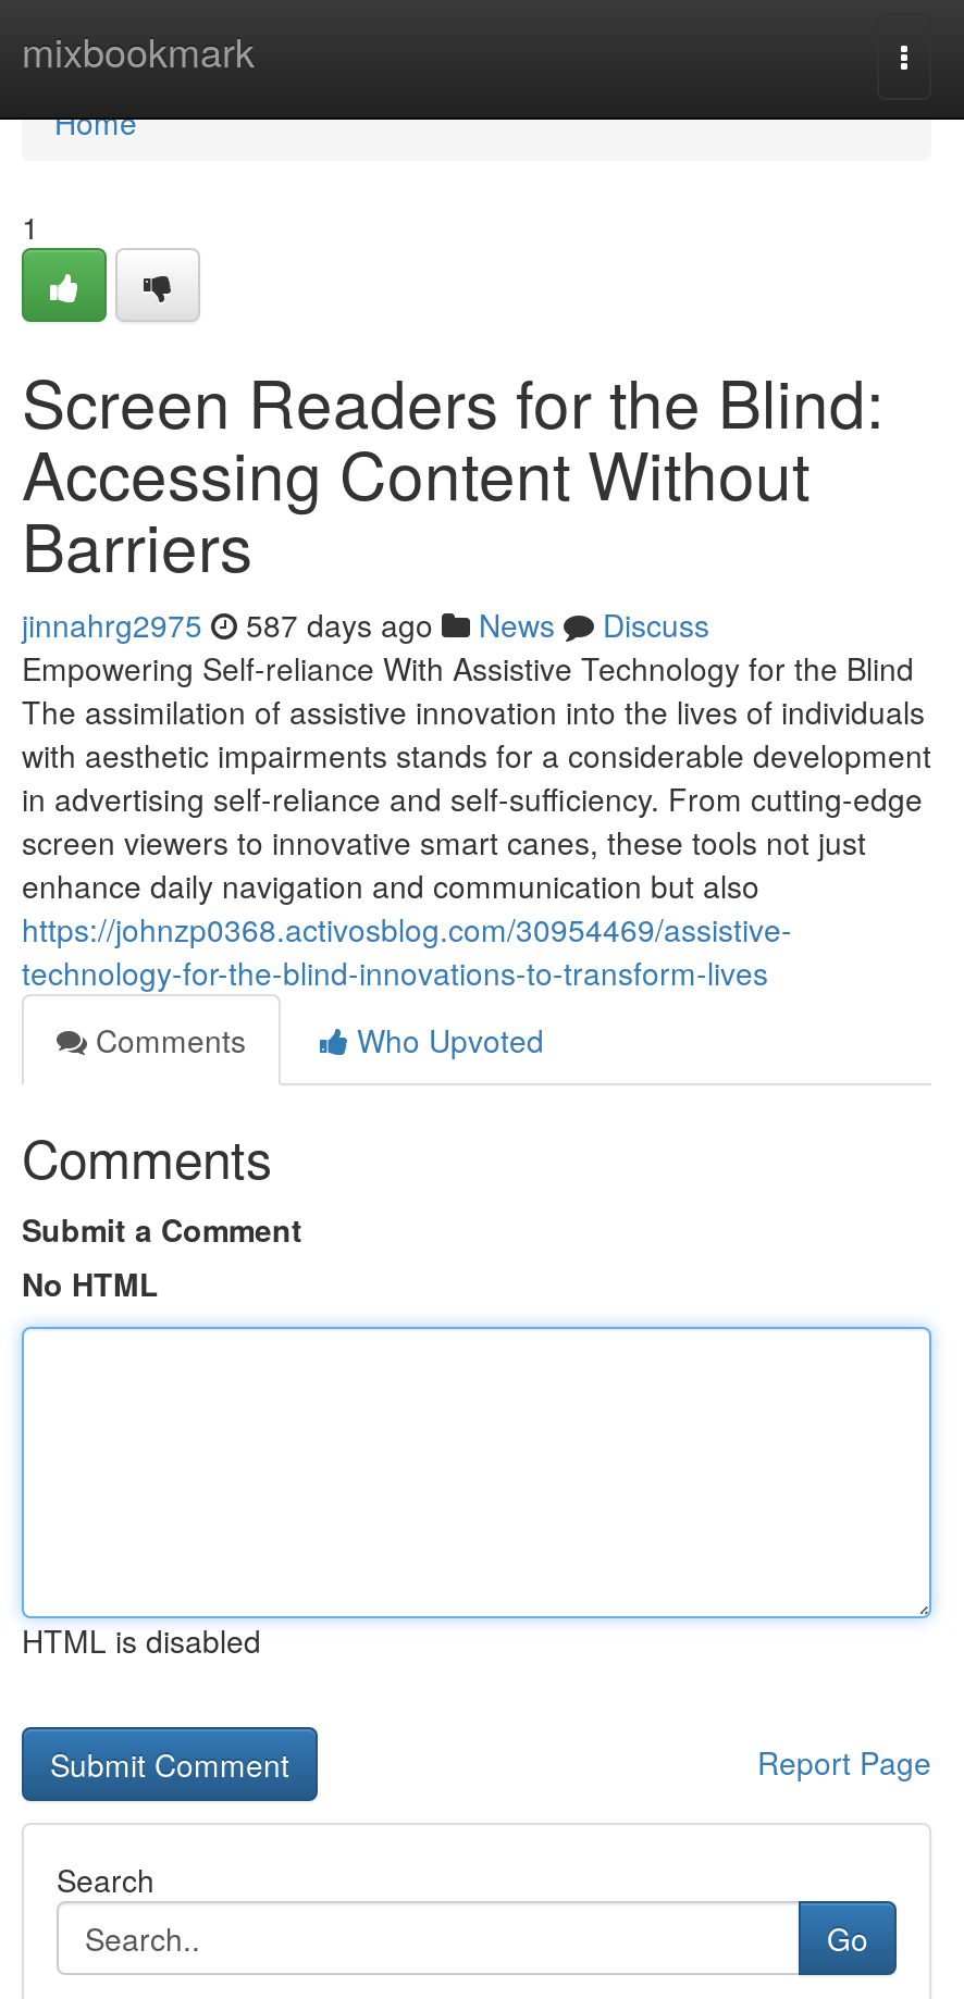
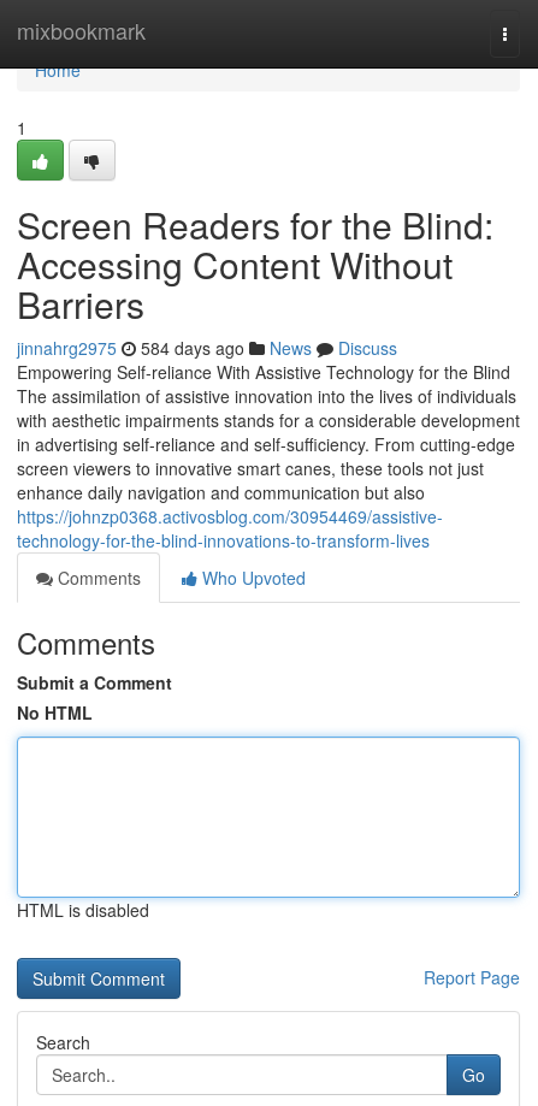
[22,603,709,646] jinnahrg2975 587 days ago News Discuss -> [17,336,397,360] jinnahrg2975 584 days ago News Discuss

